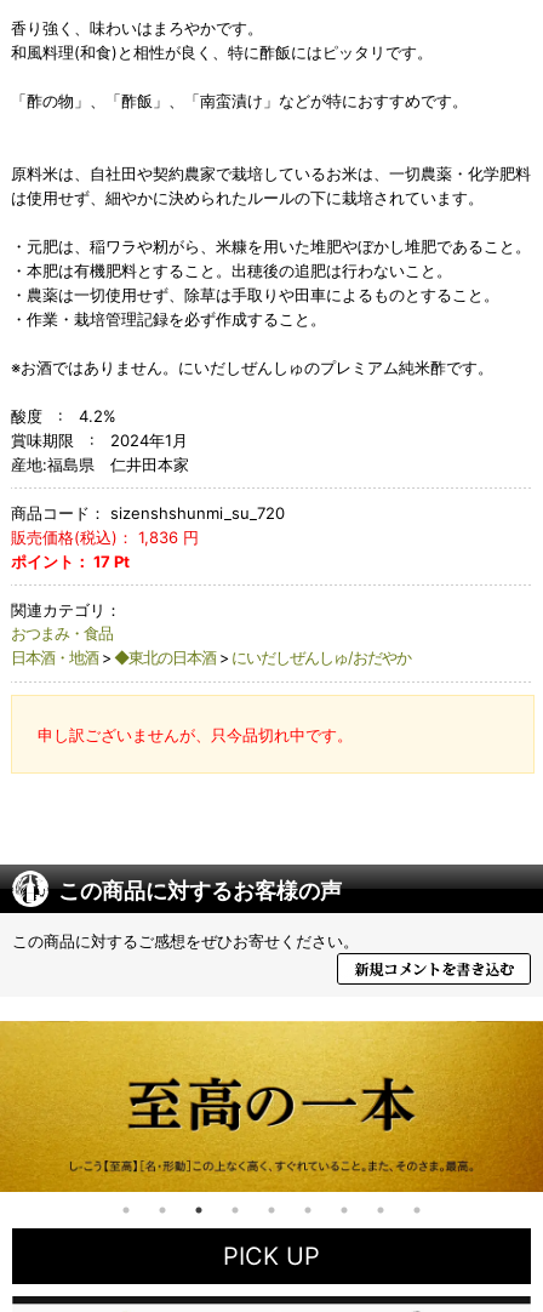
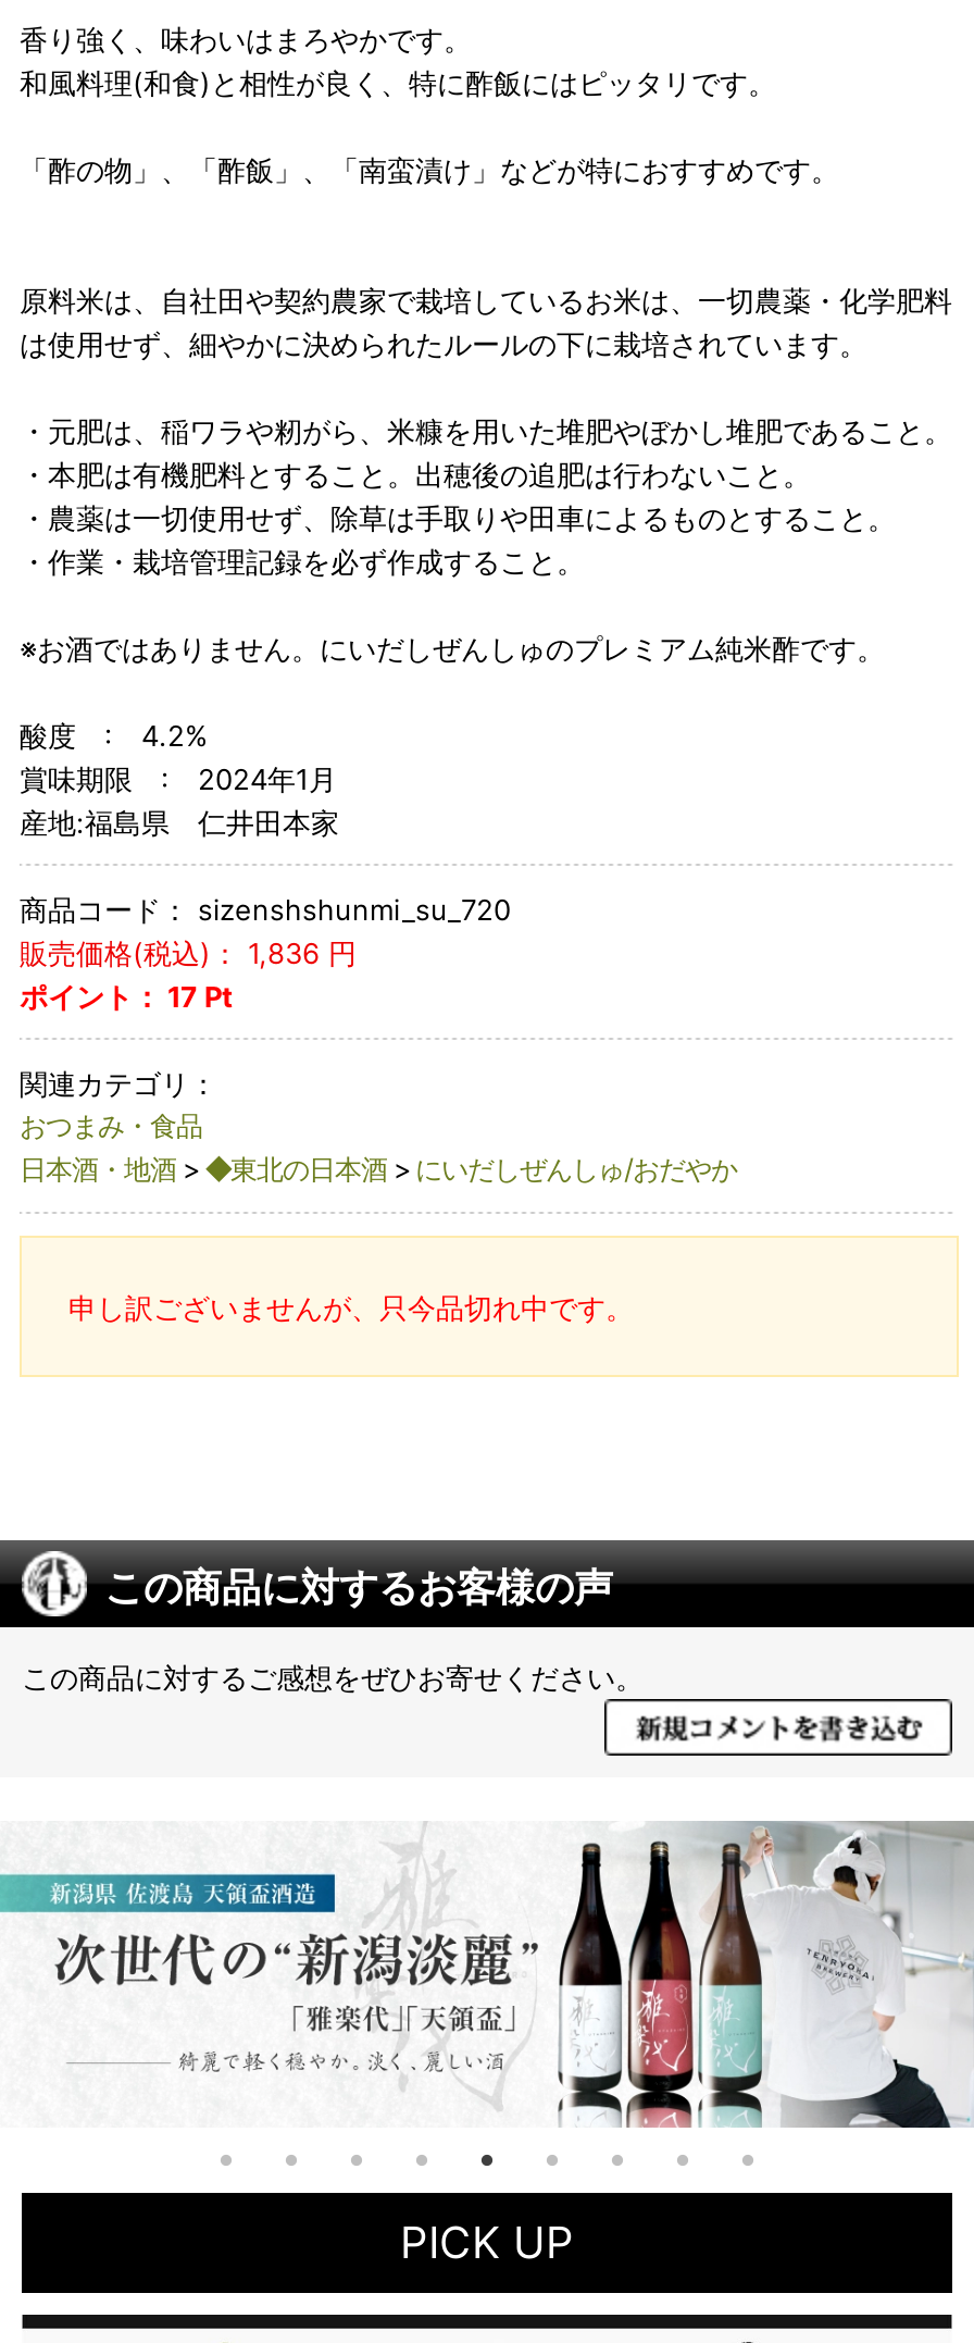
[4,1020,539,1193] [image] -> [7,1821,967,2130] [image]

